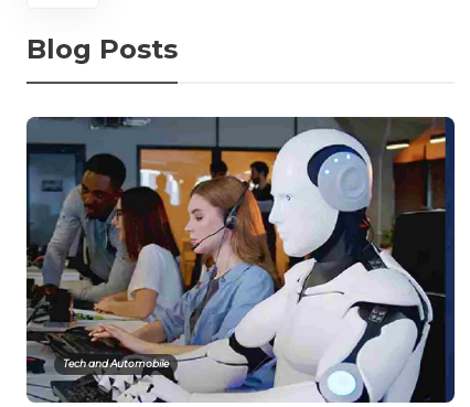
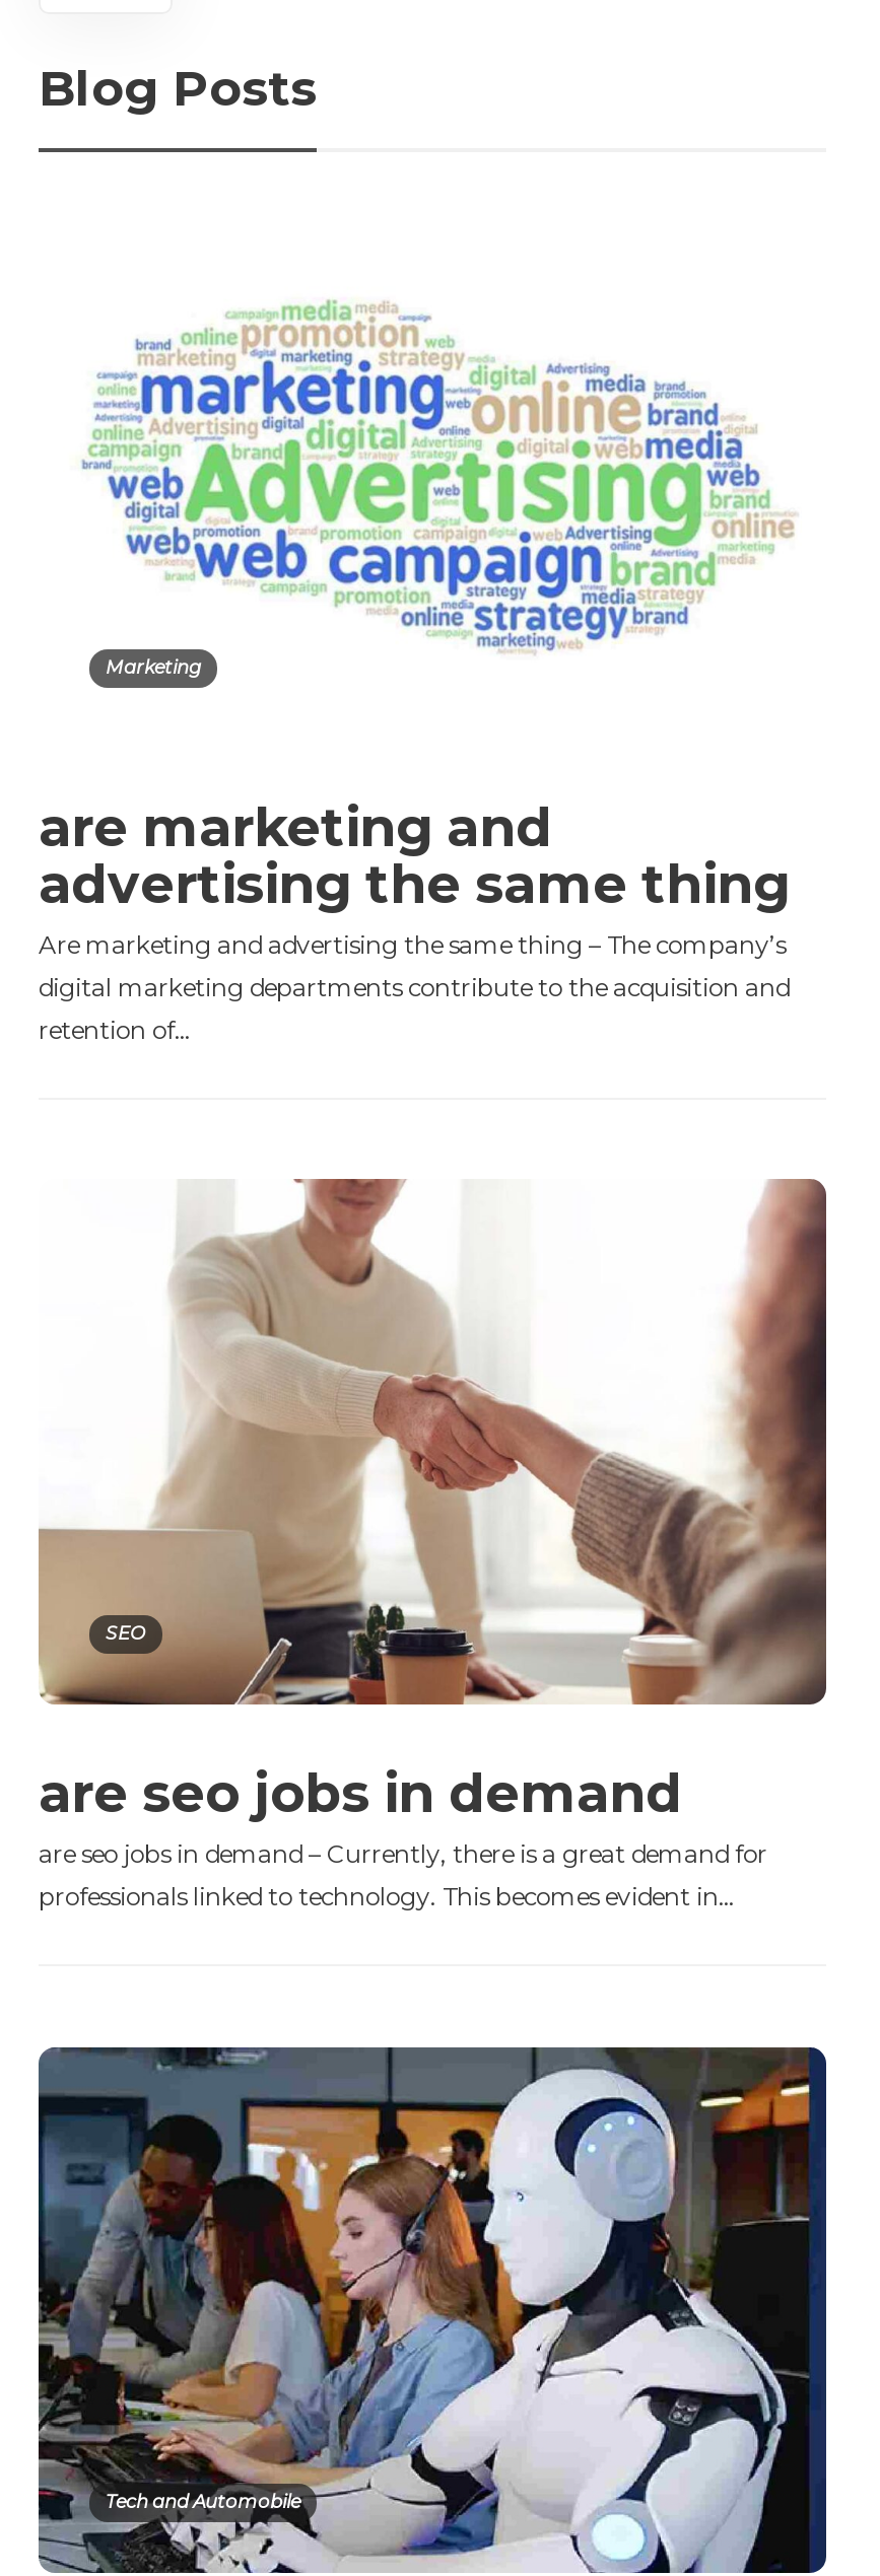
none -> [39,298,796,1045] [image] | Marketing | are marketing and | advertising the same thing | Are marketing and advertising the same thing – The company’s | digital marketing departments contribute to the acquisition and | retention of…
none -> [39,1177,828,1911] [image] | SEO | are seo jobs in demand | are seo jobs in demand – Currently, there is a great demand for | professionals linked to technology. This becomes evident in…

